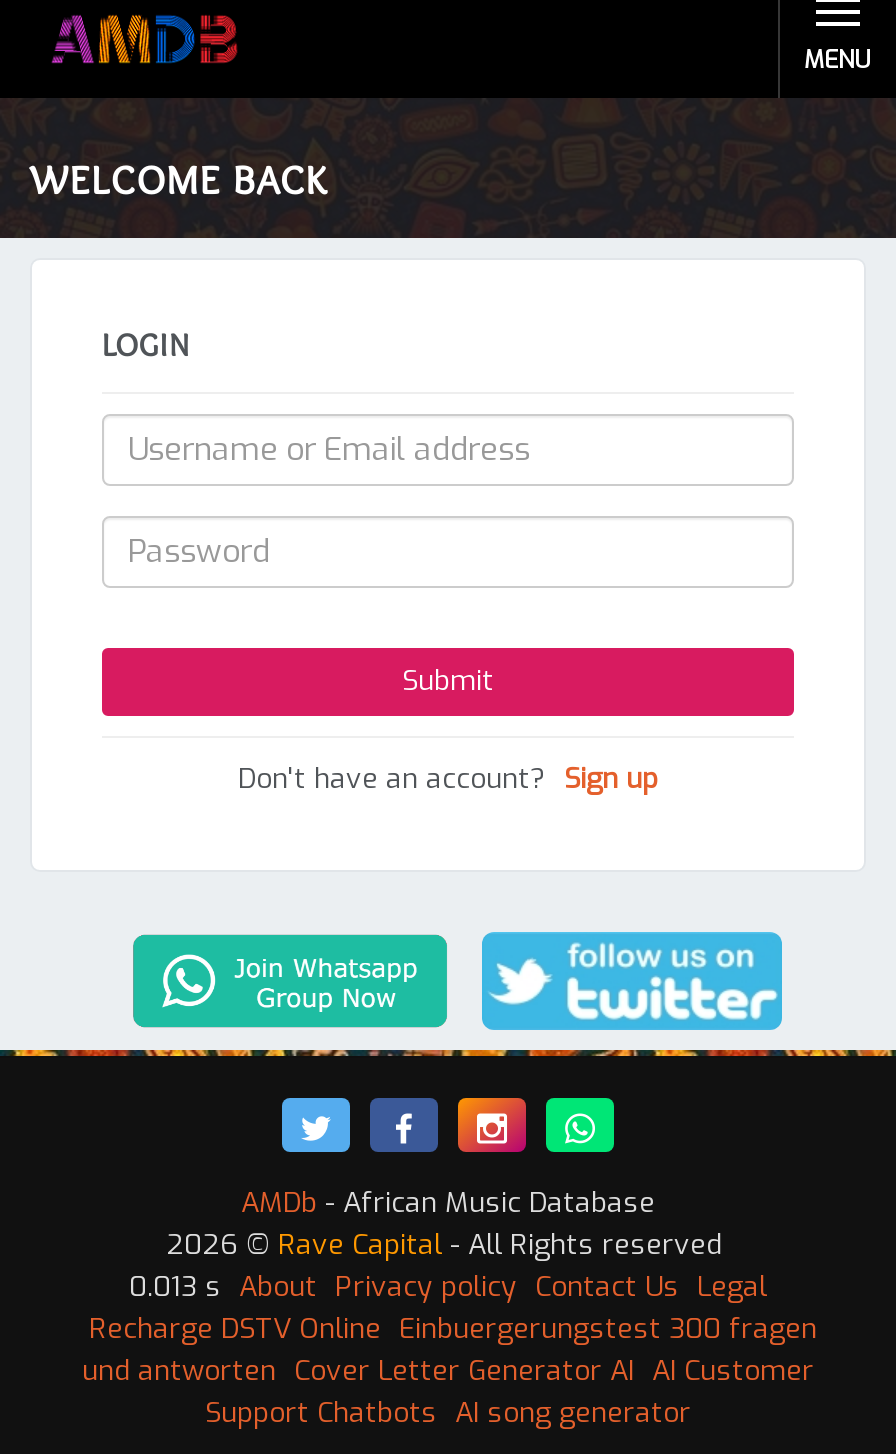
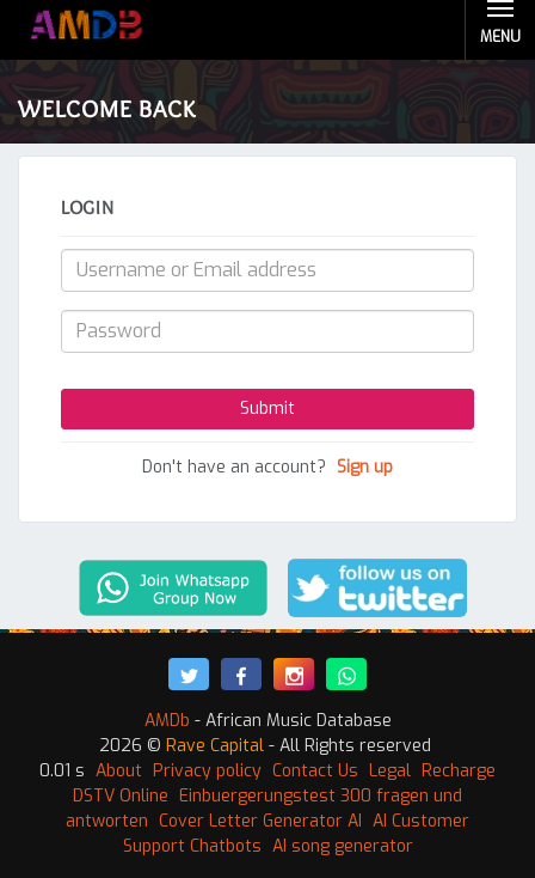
[82,1269,817,1391] 0.013 s About Privacy policy Contact Us Legal | Recharge DSTV Online Einbuergerungstest 300 fragen | und antworten Cover Letter Generator AI AI Customer -> [39,760,496,833] 0.01 s About Privacy policy Contact Us Legal Recharge | DSTV Online Einbuergerungstest 300 fragen und | antworten Cover Letter Generator AI AI Customer

